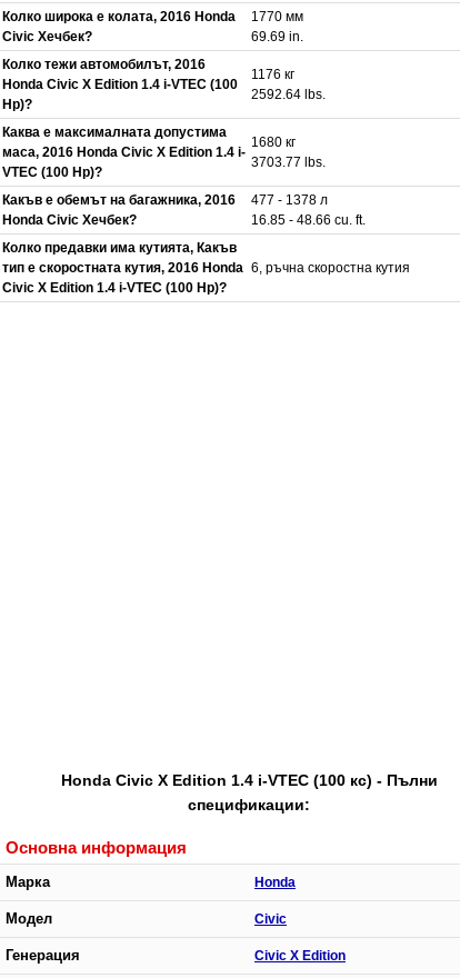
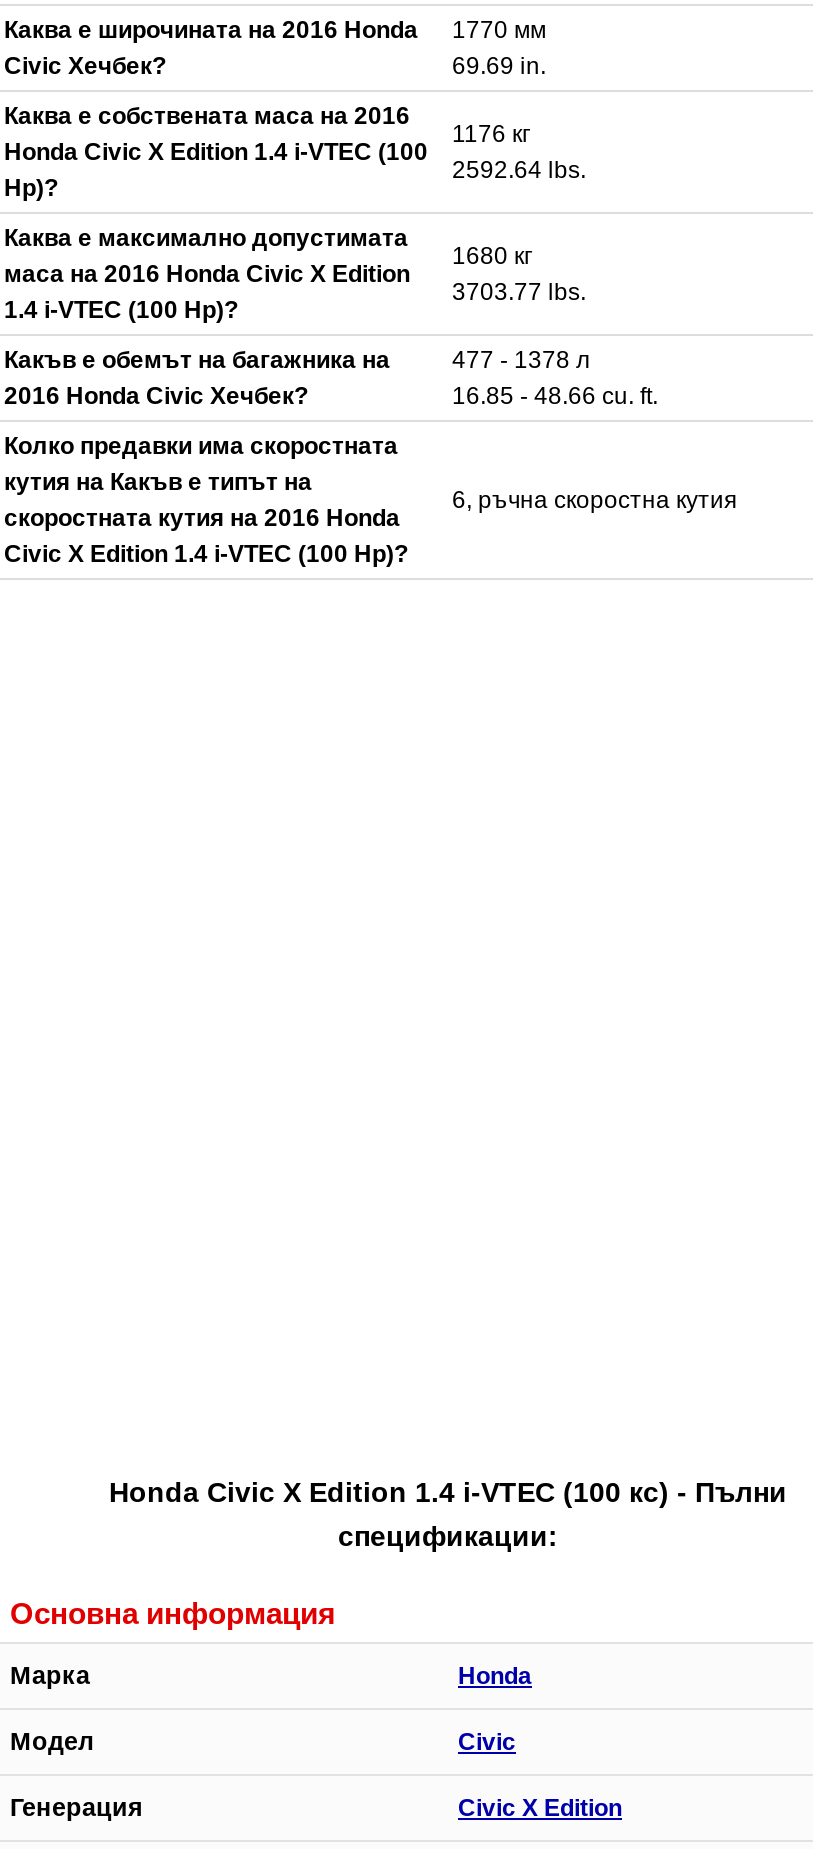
[2,9,236,25] Колко широка е колата, 2016 Honda -> [4,17,418,45] Каква е широчината на 2016 Honda
[2,57,206,73] Колко тежи автомобилът, 2016 -> [4,103,410,131] Каква е собствената маса на 2016
[2,125,246,180] Каква е максималната допустима | маса, 2016 Honda Civic X Edition 1.4 i- | VTEC (100 Hp)? -> [4,225,410,325] Каква е максимално допустимата | маса на 2016 Honda Civic X Edition | 1.4 i-VTEC (100 Hp)?
[2,193,236,228] Какъв е обемът на багажника, 2016 | Honda Civic Хечбек? -> [4,347,390,411] Какъв е обемът на багажника на | 2016 Honda Civic Хечбек?
[2,240,243,276] Колко предавки има кутията, Какъв | тип е скоростната кутия, 2016 Honda -> [4,433,400,533] Колко предавки има скоростната | кутия на Какъв е типът на | скоростната кутия на 2016 Honda

